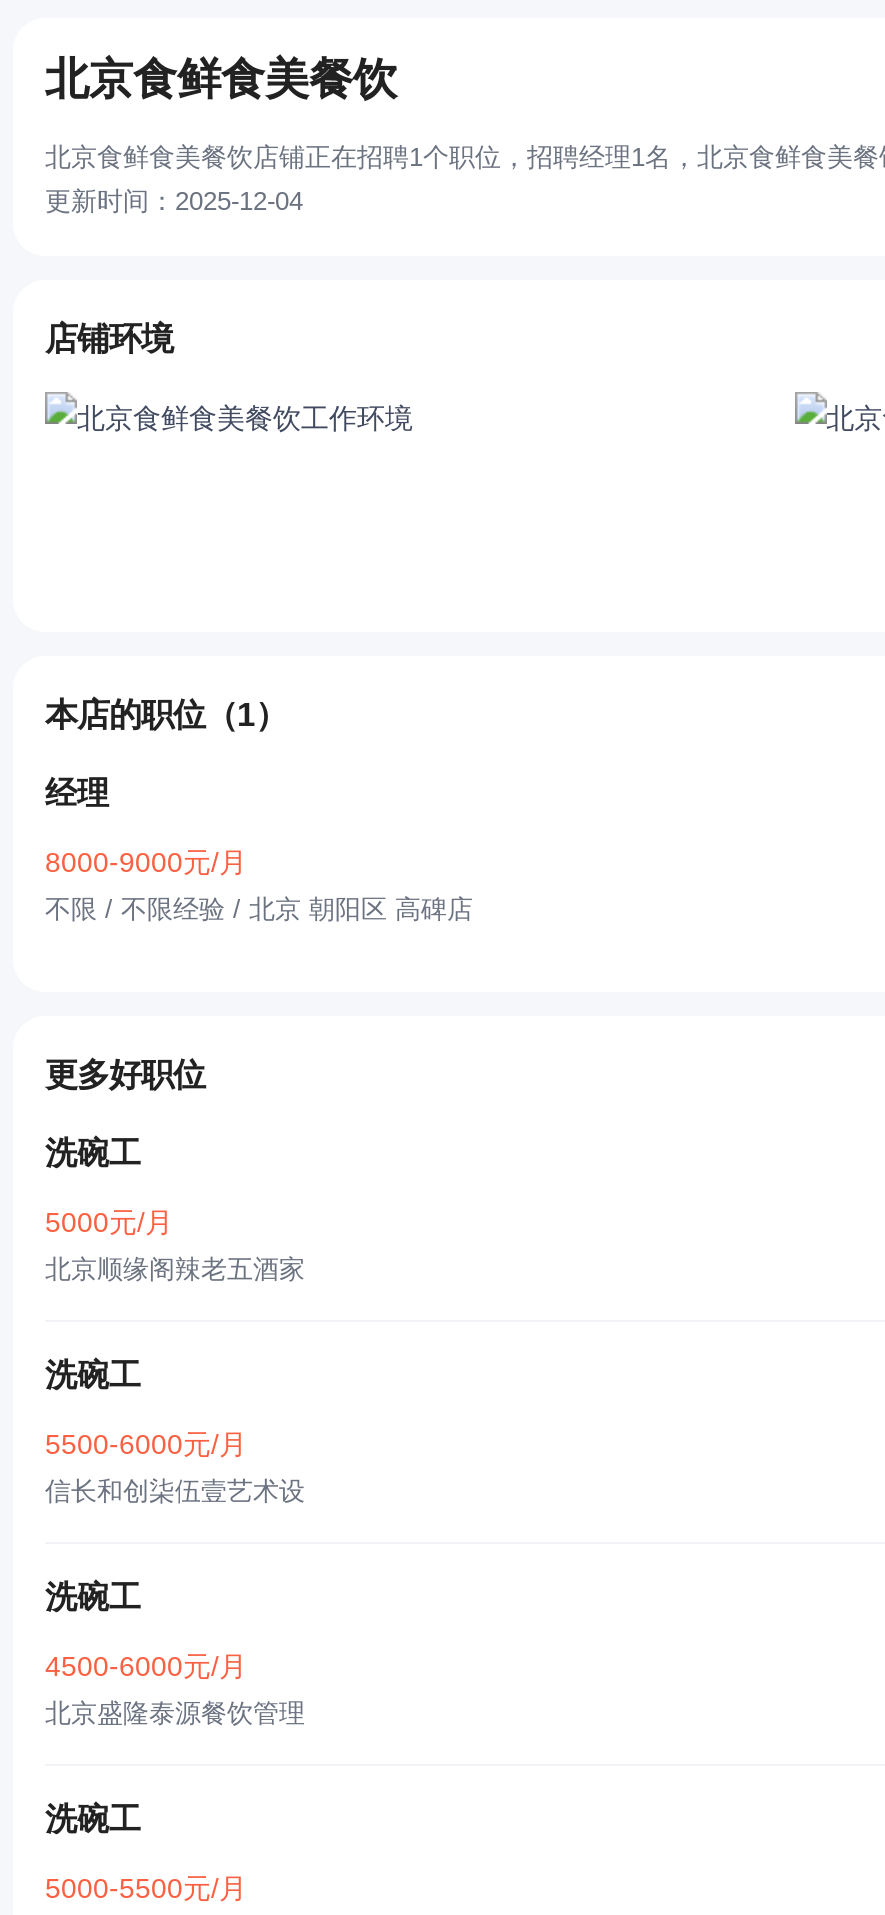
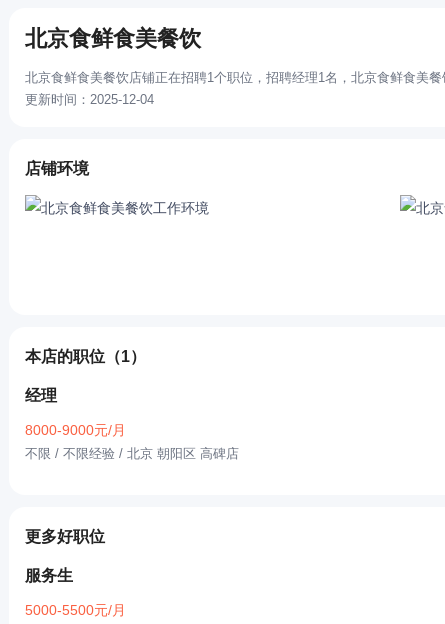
[45,1136,305,1836] 洗碗工 | 5000元/月 | 北京顺缘阁辣老五酒家 | 洗碗工 | 5500-6000元/月 | 信长和创柒伍壹艺术设 | 洗碗工 | 4500-6000元/月 | 北京盛隆泰源餐饮管理 | 洗碗工 -> [25,567,73,584] 服务生

